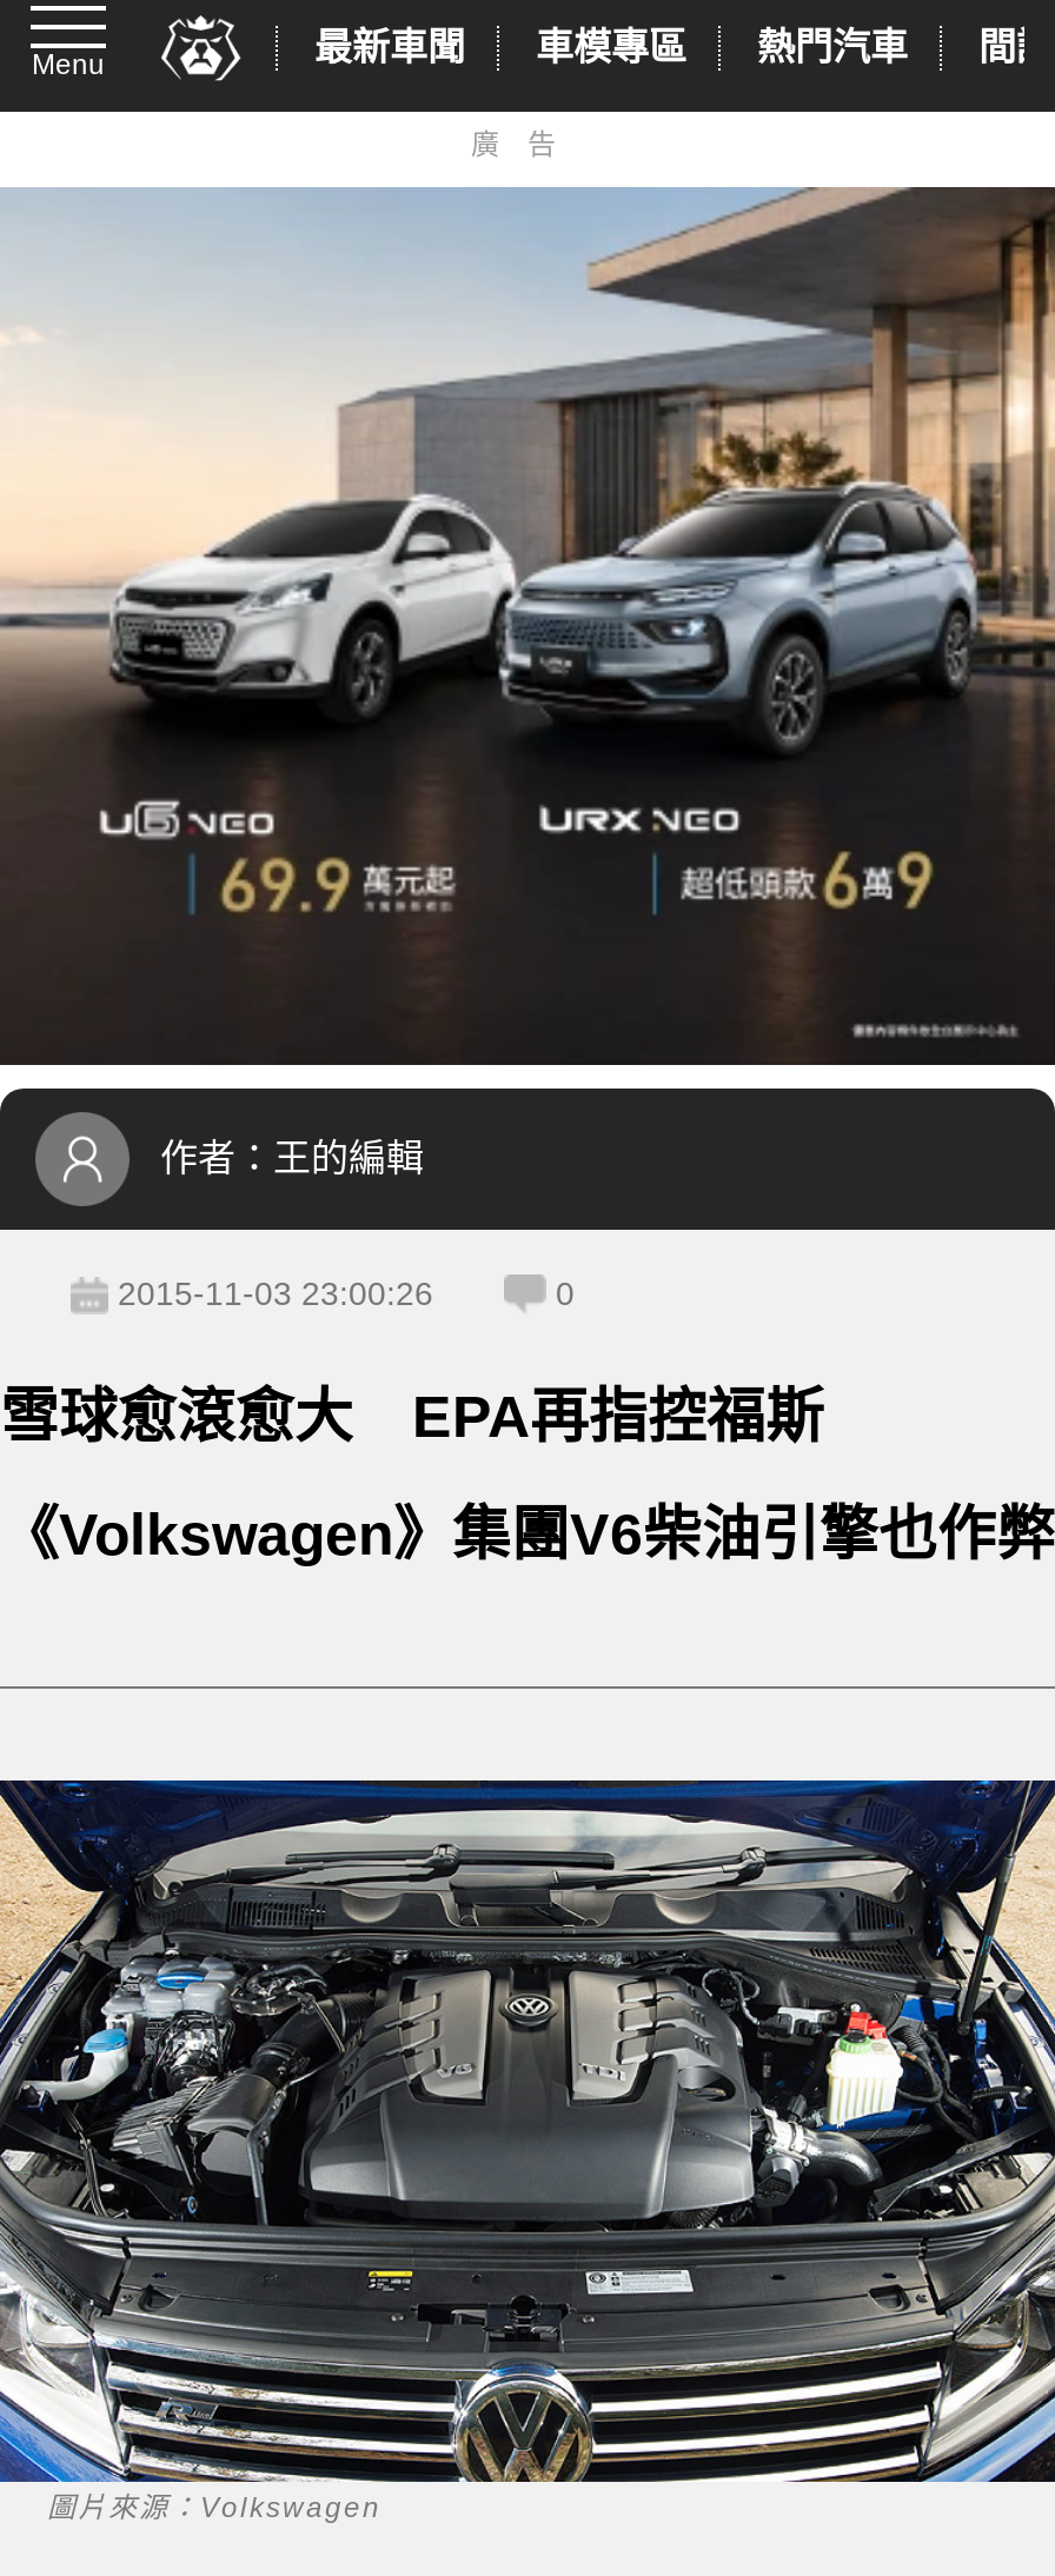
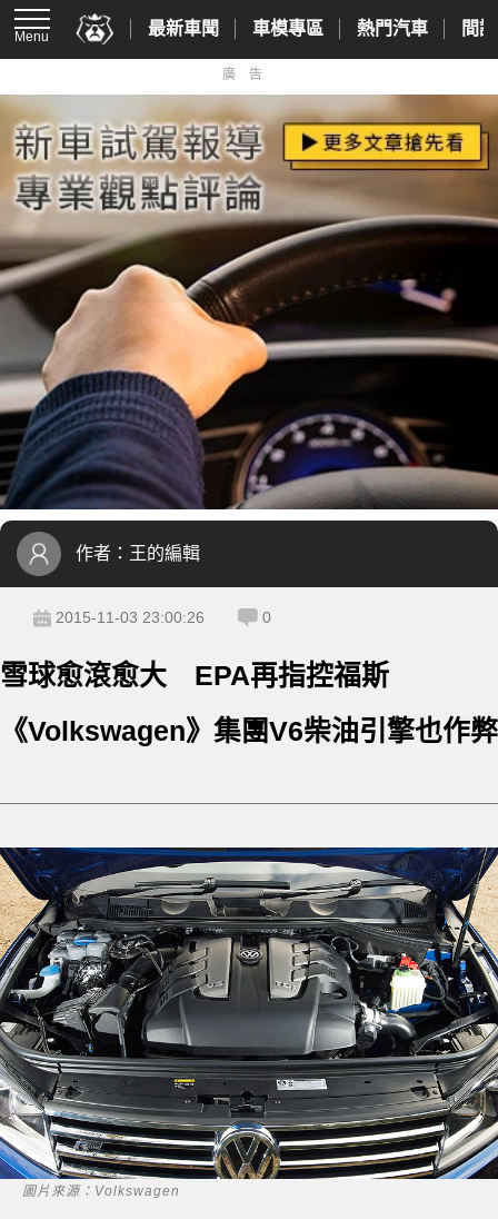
[7,185,1048,1065] [image] -> [3,93,495,509] [image]

